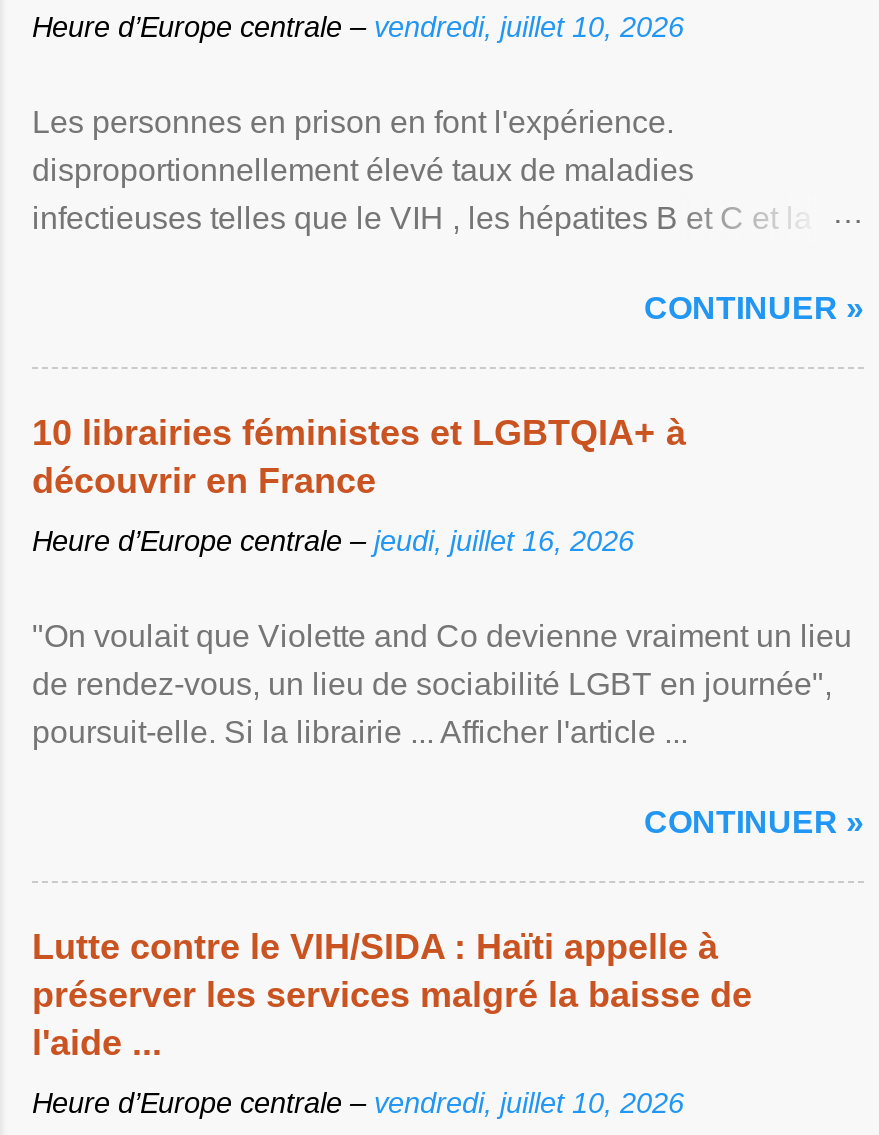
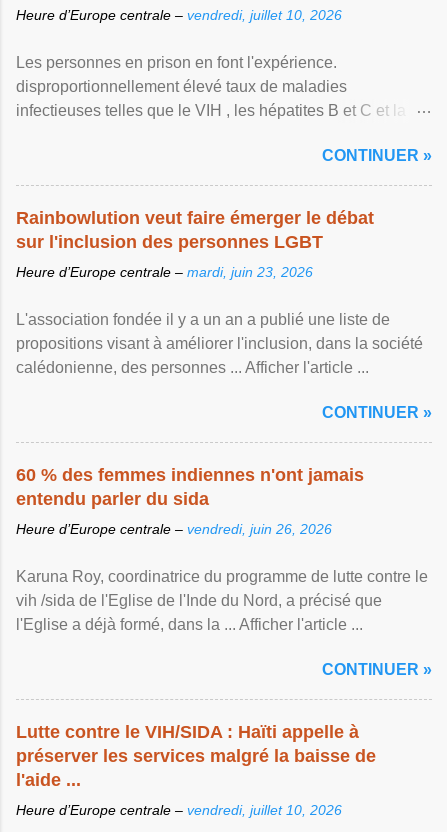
[32,413,852,749] 10 librairies féministes et LGBTQIA+ à | découvrir en France | Heure d’Europe centrale – jeudi, juillet 16, 2026 | "On voulait que Violette and Co devienne vraiment un lieu | de rendez-vous, un lieu de sociabilité LGBT en journée", | poursuit-elle. Si la librairie ... Afficher l'article ... -> [16,208,432,633] Rainbowlution veut faire émerger le débat | sur l'inclusion des personnes LGBT | Heure d’Europe centrale – mardi, juin 23, 2026 | L'association fondée il y a un an a publié une liste de | propositions visant à améliorer l'inclusion, dans la société | calédonienne, des personnes ... Afficher l'article ... | CONTINUER » | 60 % des femmes indiennes n'ont jamais | entendu parler du sida | Heure d’Europe centrale – vendredi, juin 26, 2026 | Karuna Roy, coordinatrice du programme de lutte contre le | vih /sida de l'Eglise de l'Inde du Nord, a précisé que | l'Eglise a déjà formé, dans la ... Afficher l'article ...

